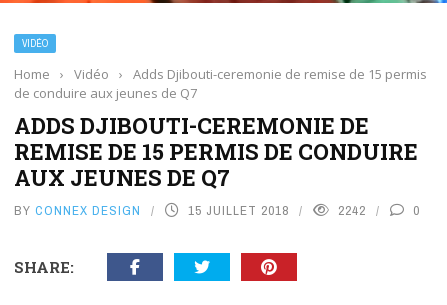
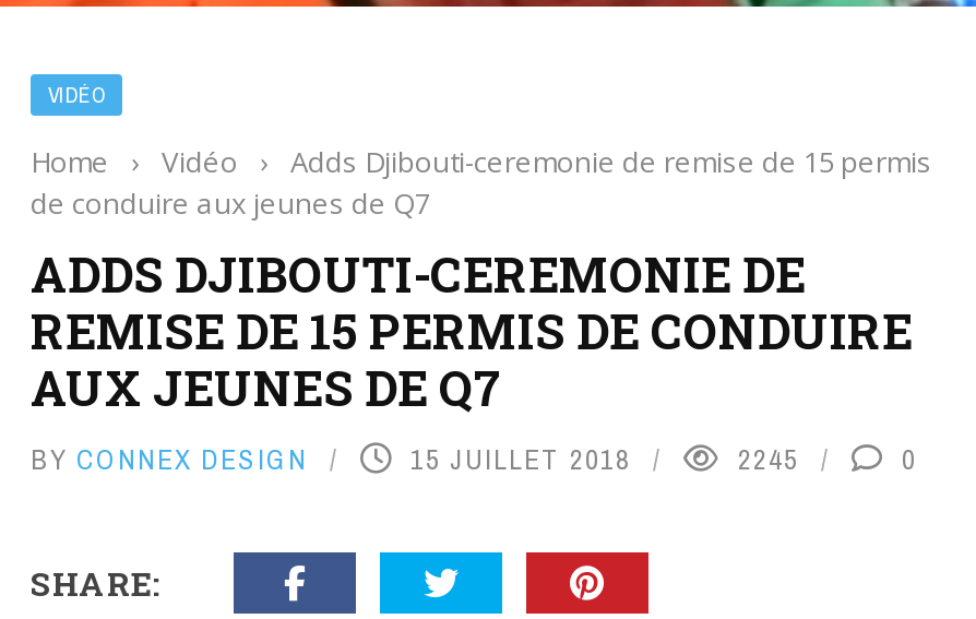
[338,202,366,219] 2242 -> [738,442,799,479] 2245

